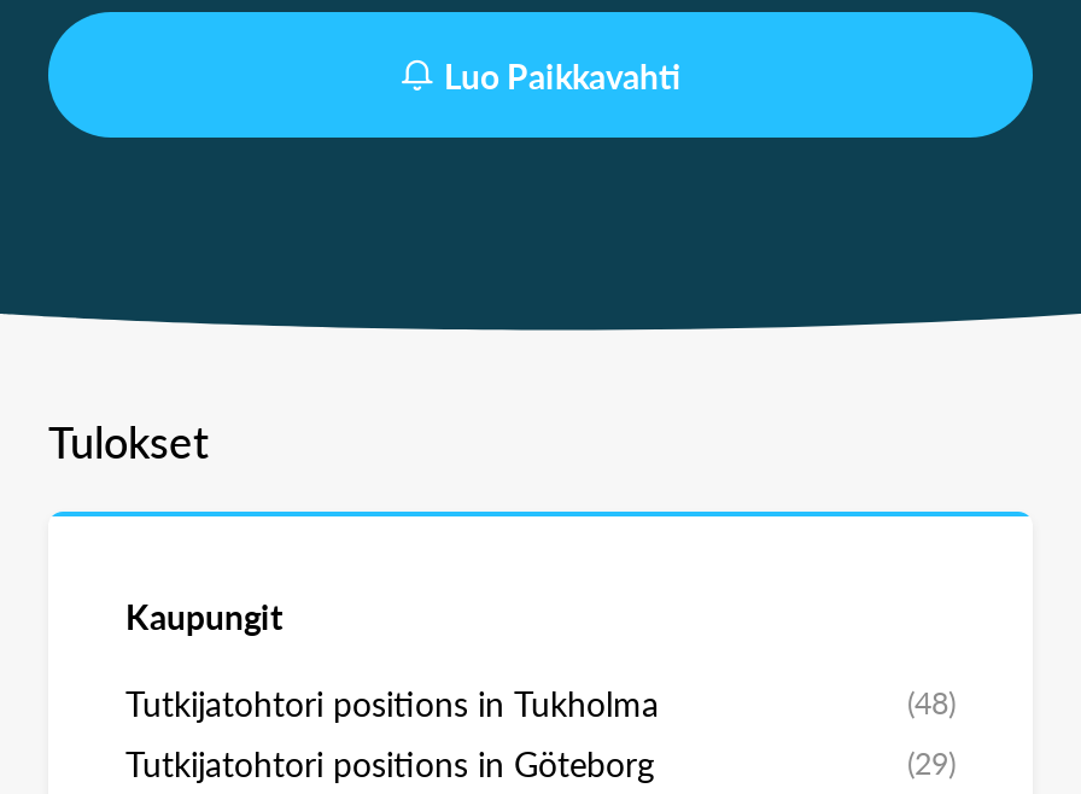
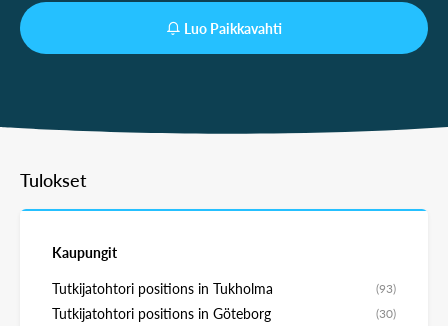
[907,681,956,724] (48) -> [376,279,396,297] (93)
[907,741,956,784] (29) -> [376,304,396,322] (30)

